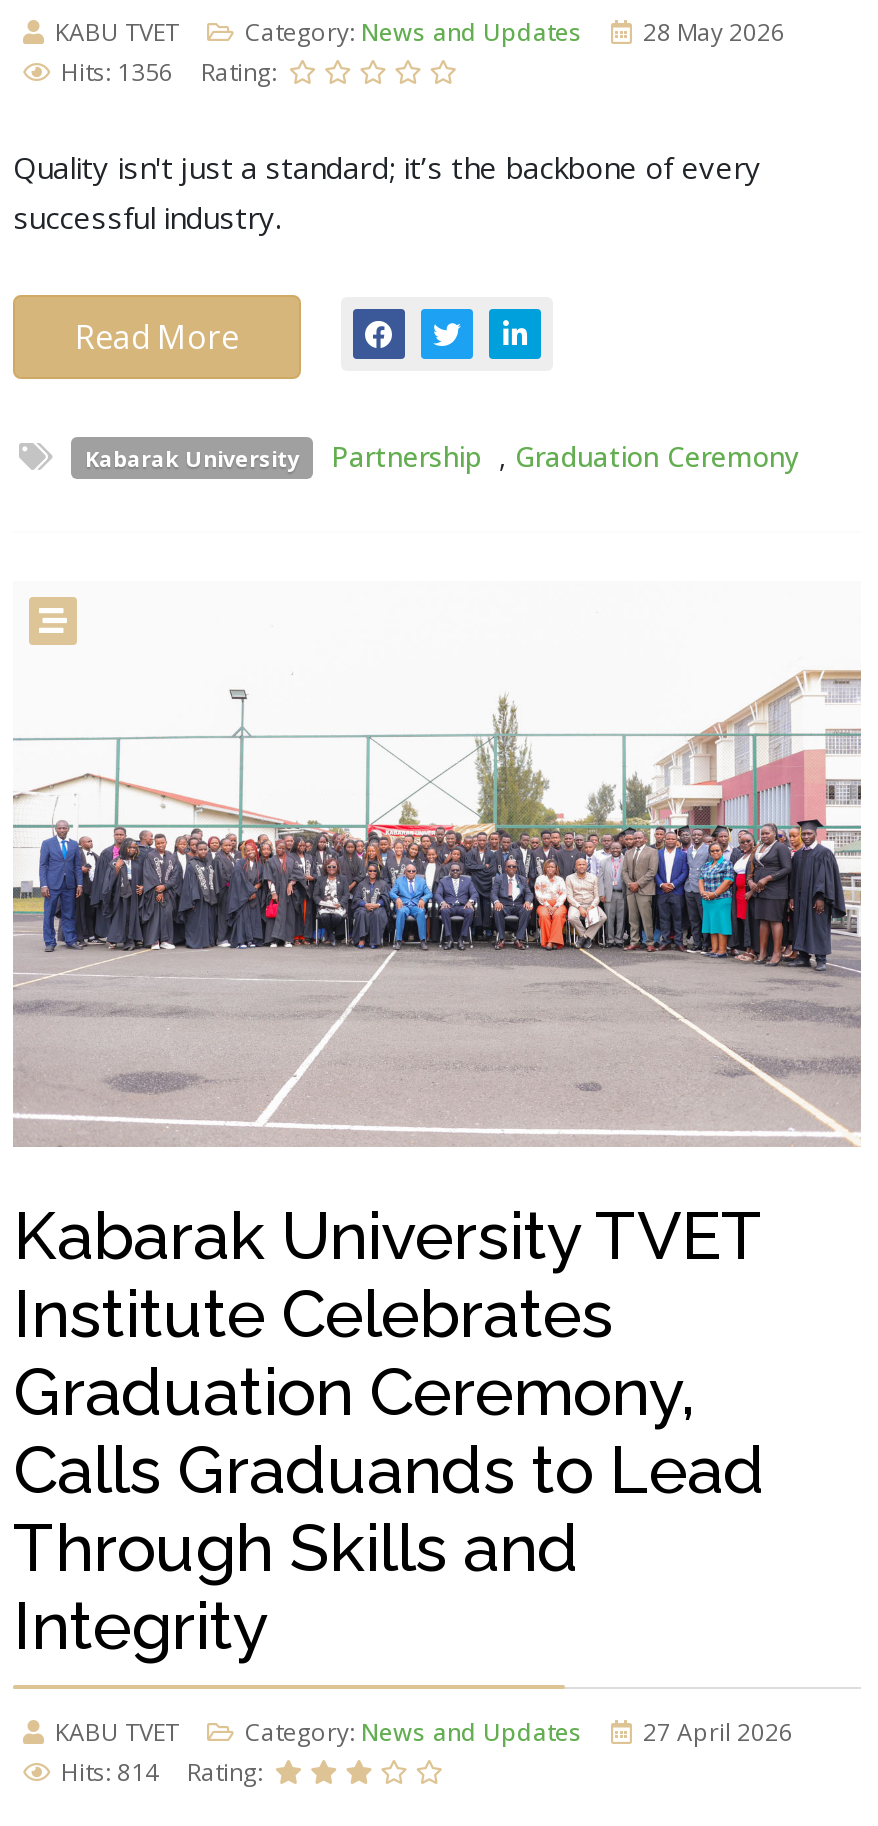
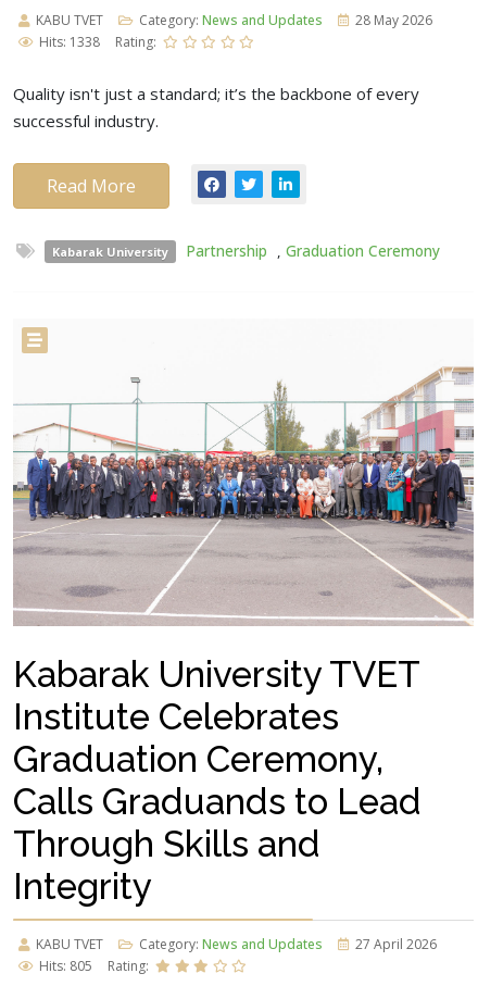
[61,55,283,89] Hits: 1356 Rating: -> [39,33,160,51] Hits: 1338 Rating:
[61,1754,269,1788] Hits: 814 Rating: -> [39,956,152,975] Hits: 805 Rating:

